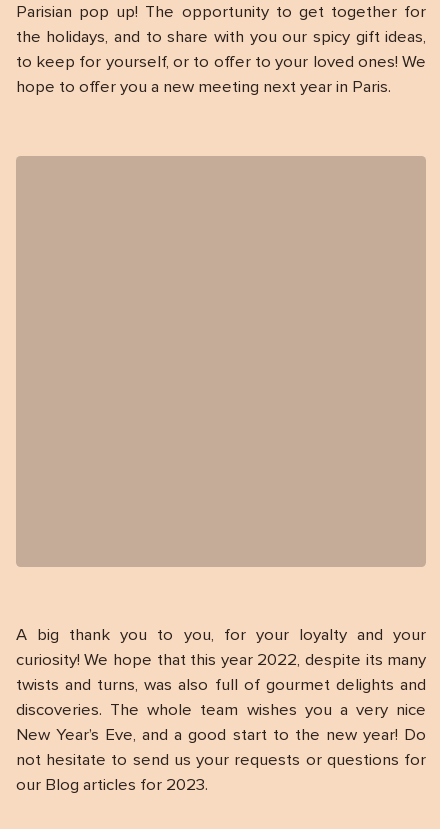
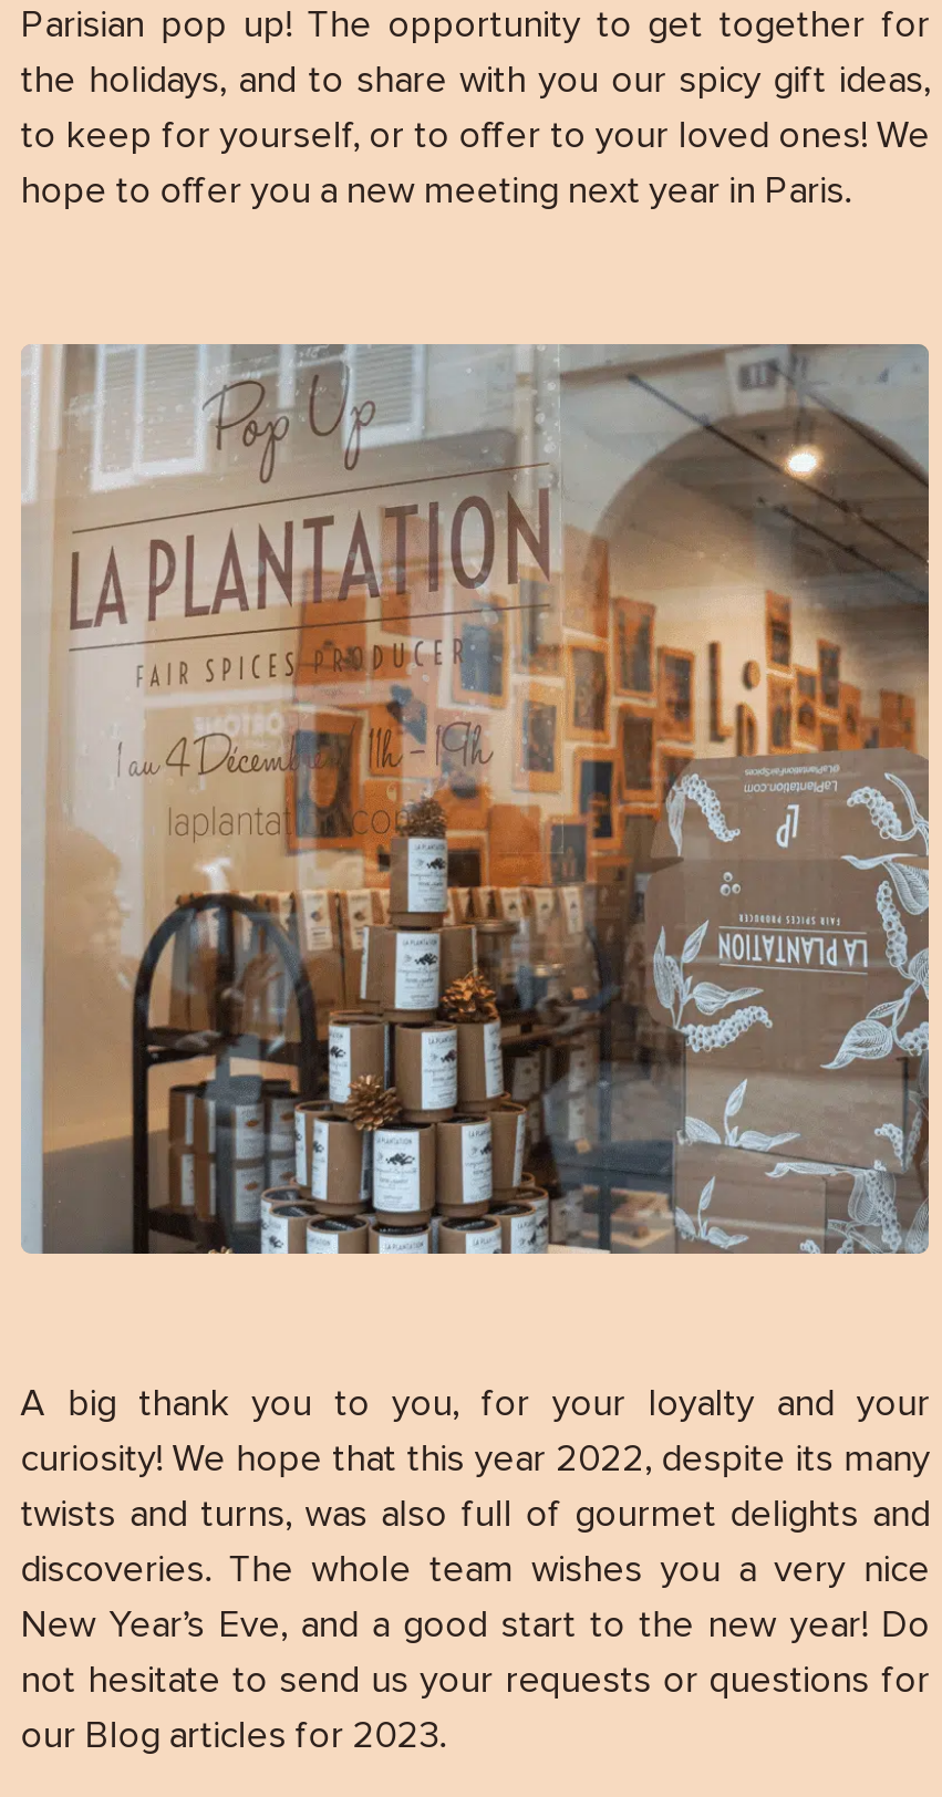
none -> [21,343,929,1255] [image]

